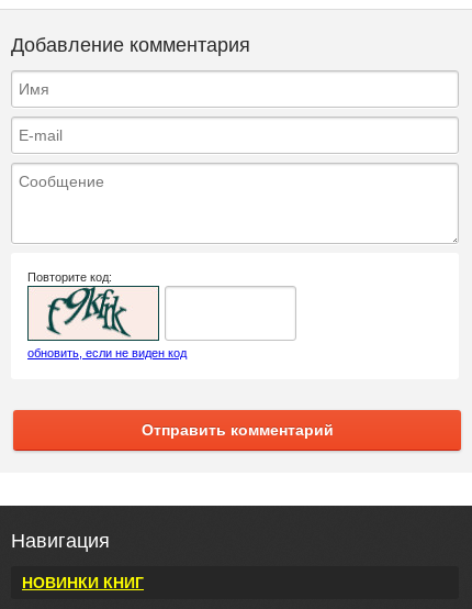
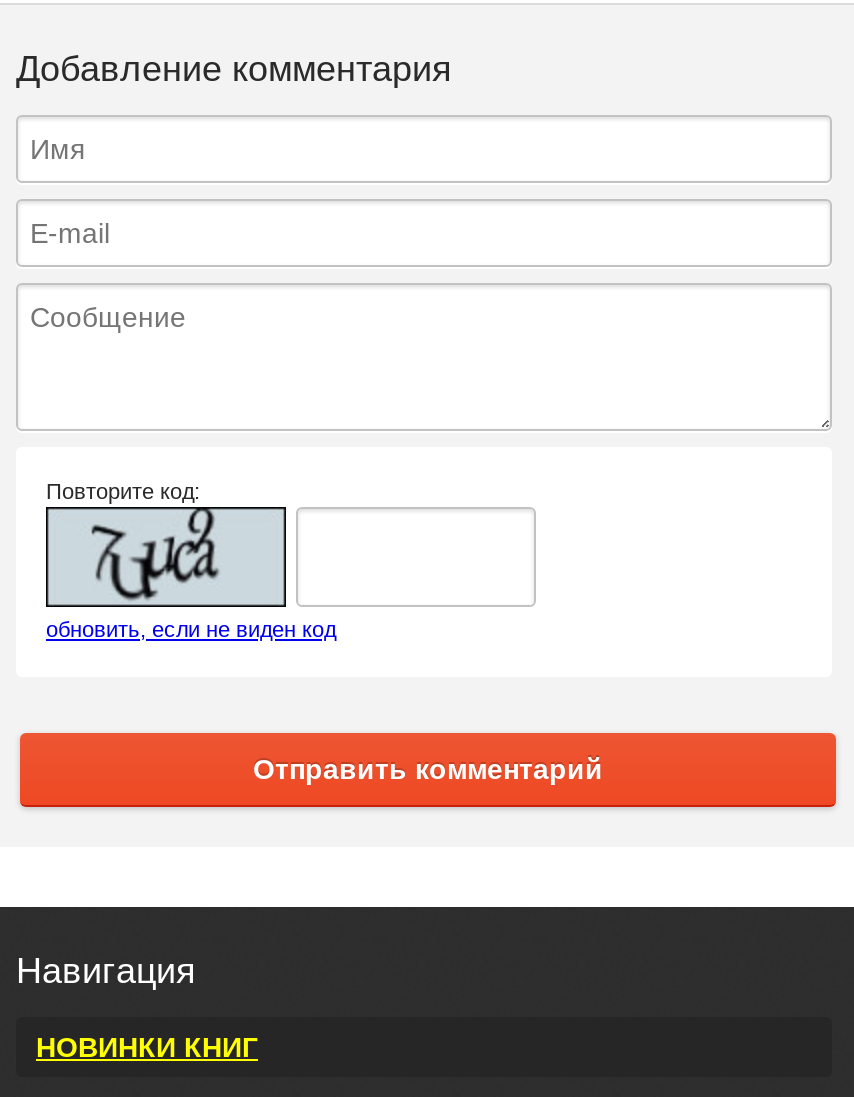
[30,286,157,339] [image] -> [46,507,286,607] [image]

